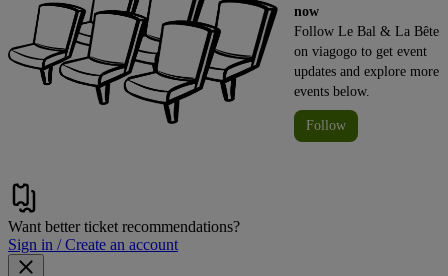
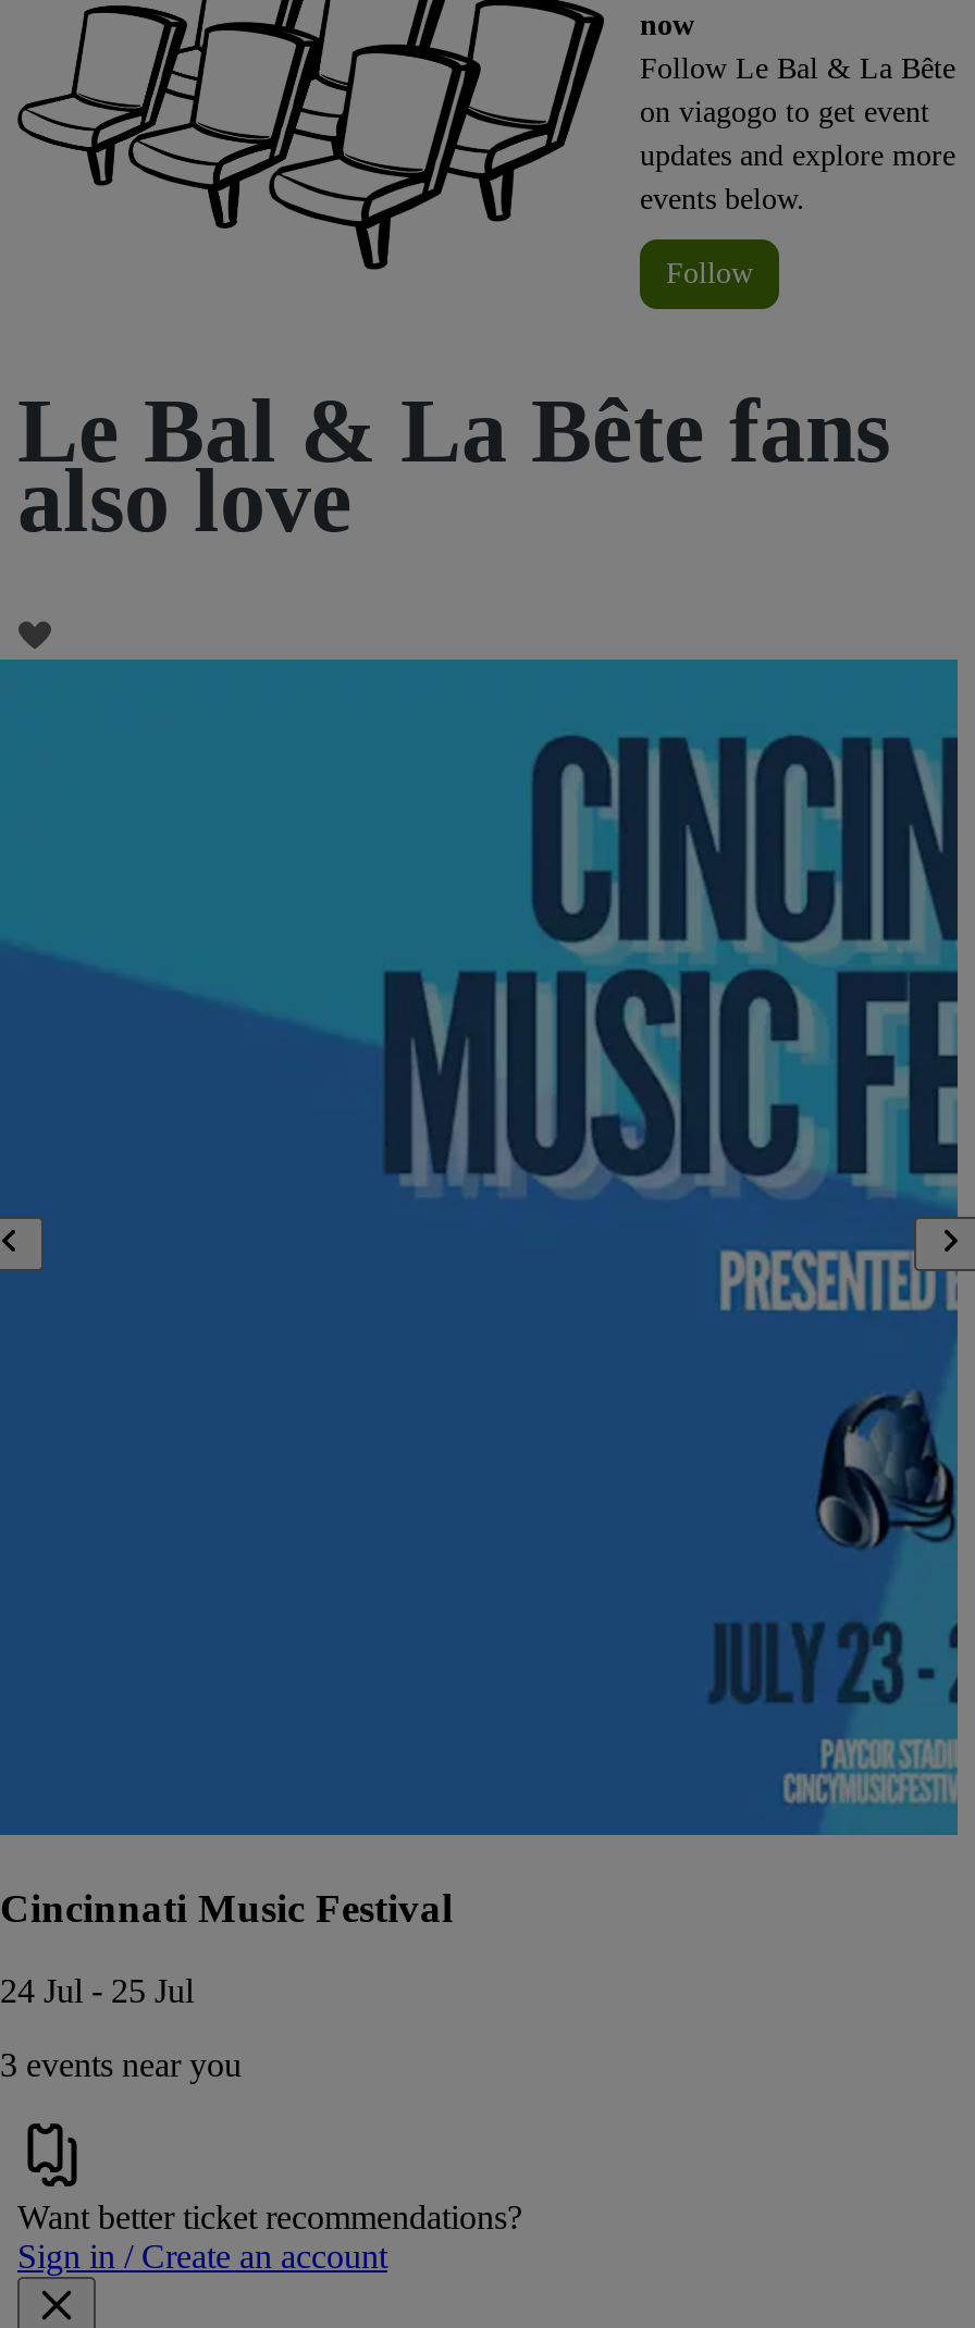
none -> [0,620,968,2084] [image] | Cincinnati Music Festival | 24 Jul - 25 Jul | 3 events near you
none -> [17,381,890,551] Le Bal & La Bête fans | also love

